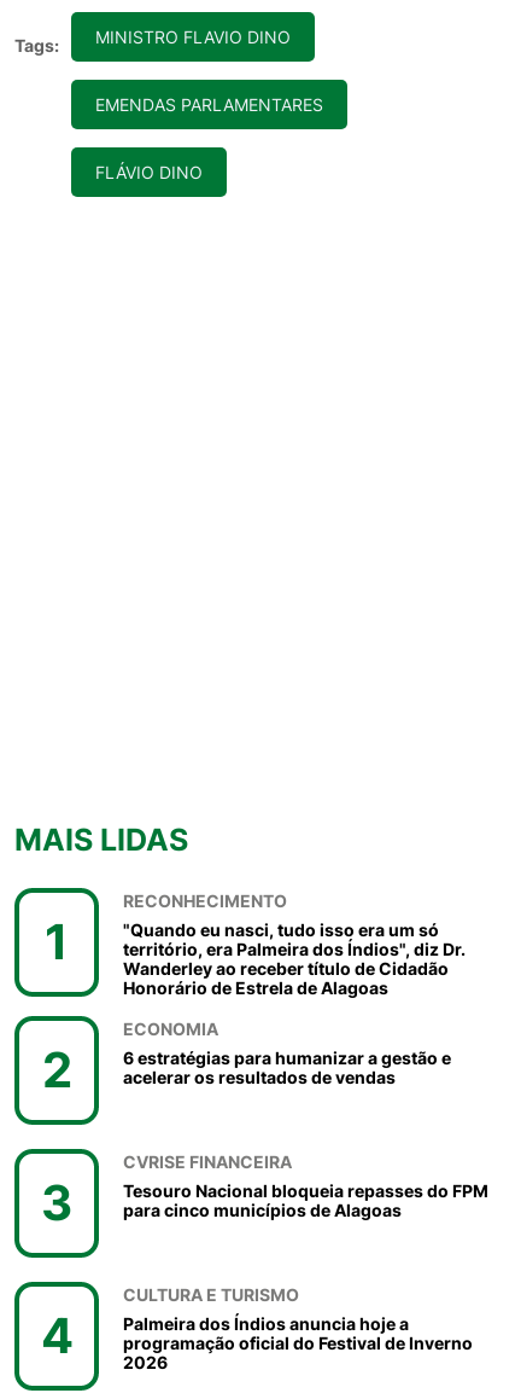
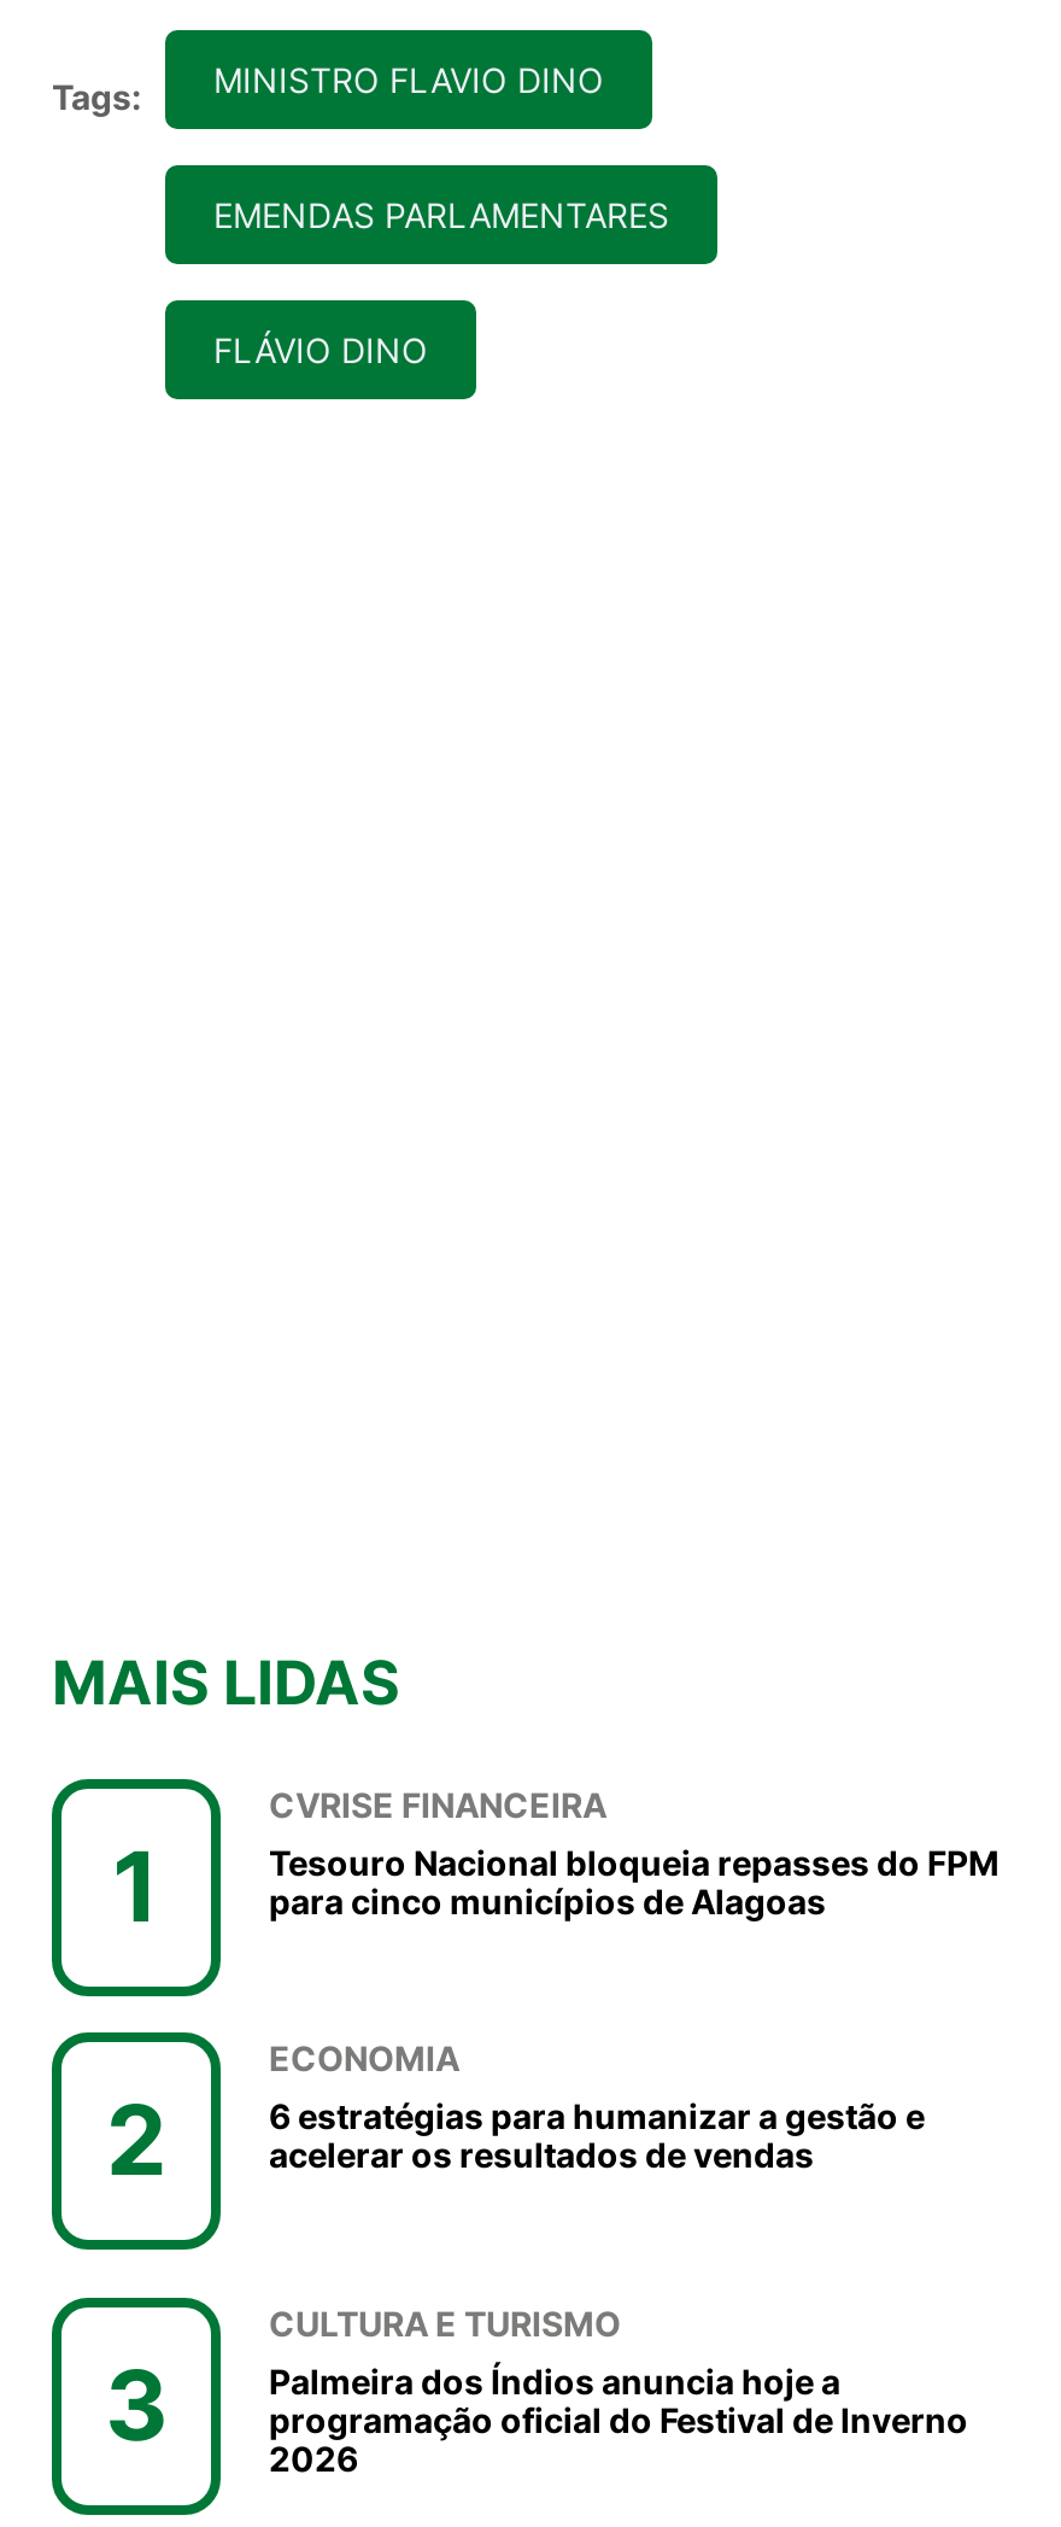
[123,890,466,998] RECONHECIMENTO | "Quando eu nasci, tudo isso era um só | território, era Palmeira dos Índios", diz Dr. | Wanderley ao receber título de Cidadão | Honorário de Estrela de Alagoas -> none
moved [123,1151,488,1220] -> [269,1783,1000,1921]: CVRISE FINANCEIRA | Tesouro Nacional bloqueia repasses do FPM | para cinco municípios de Alagoas
[40,1306,73,1365] 4 -> none

